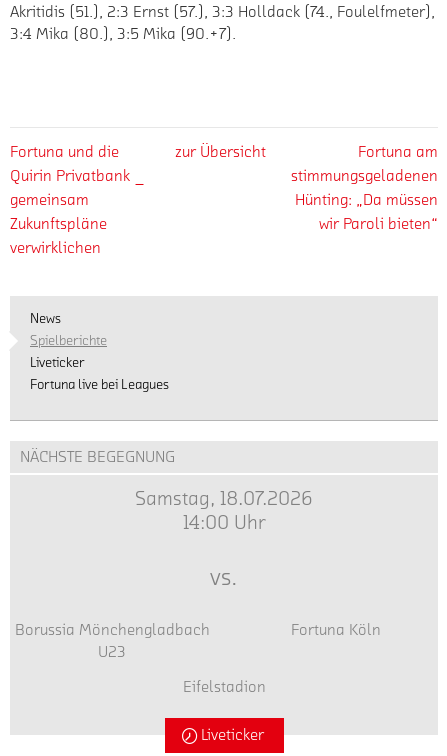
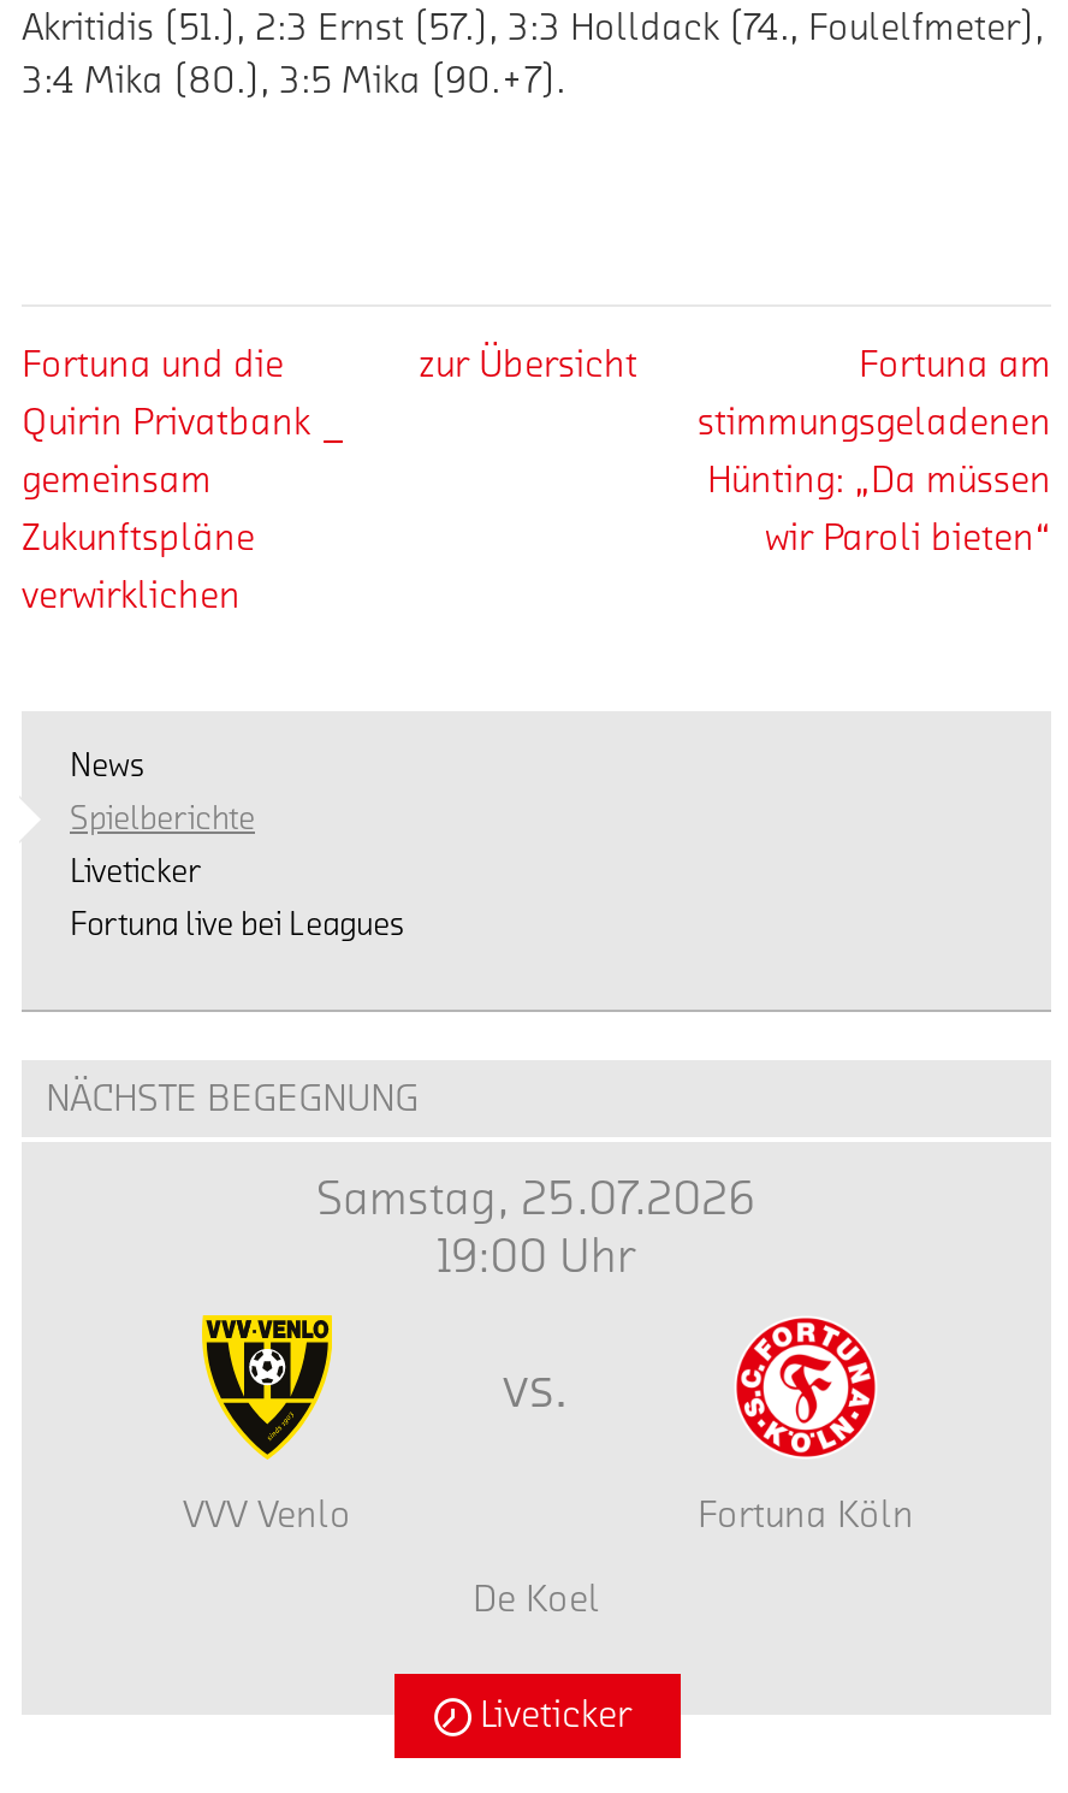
none -> [200,1312,334,1461] [image]
none -> [734,1316,878,1458] [image]
[135,489,313,509] Samstag, 18.07.2026 -> [316,1177,756,1225] Samstag, 25.07.2026
[182,513,265,533] 14:00 Uhr -> [437,1235,636,1283] 19:00 Uhr
[14,622,209,660] Borussia Mönchengladbach | U23 -> [183,1497,351,1535] VVV Venlo
[182,679,265,695] Eifelstadion -> [473,1581,600,1620] De Koel

